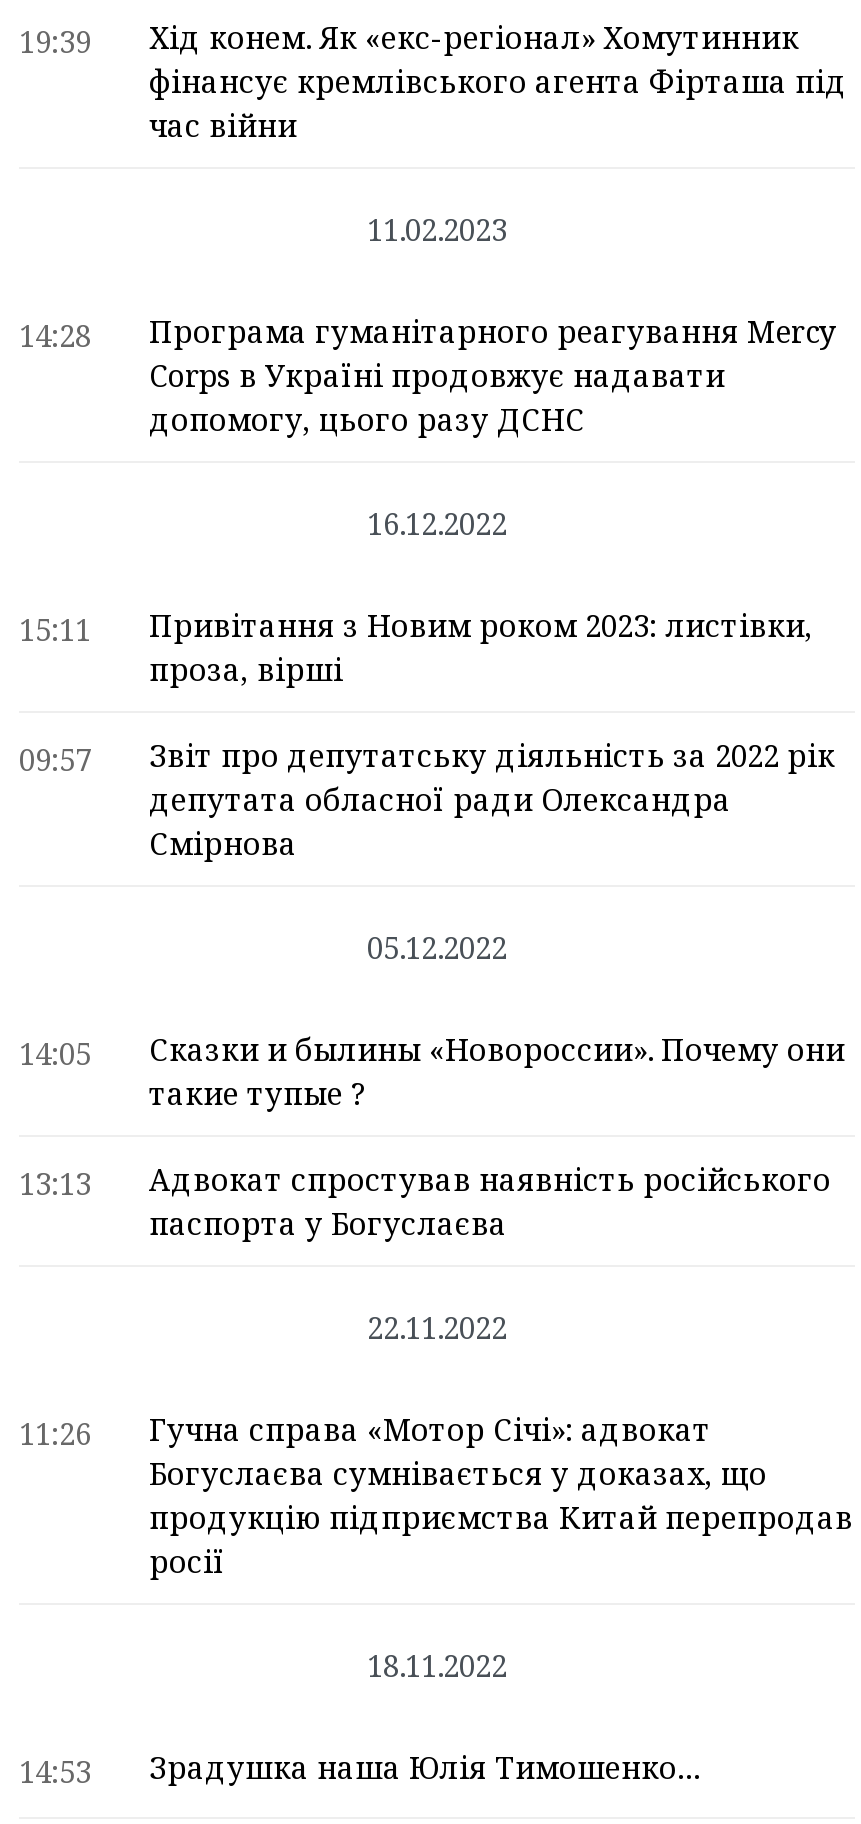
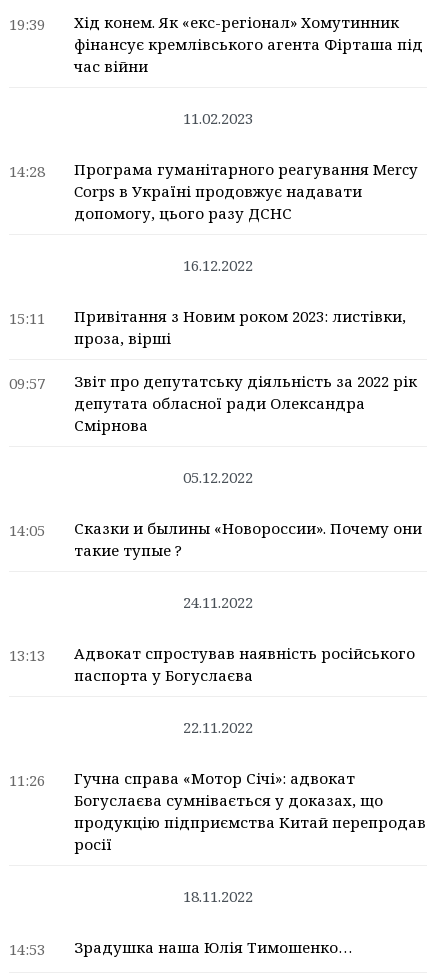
none -> [183,592,253,612] 24.11.2022

